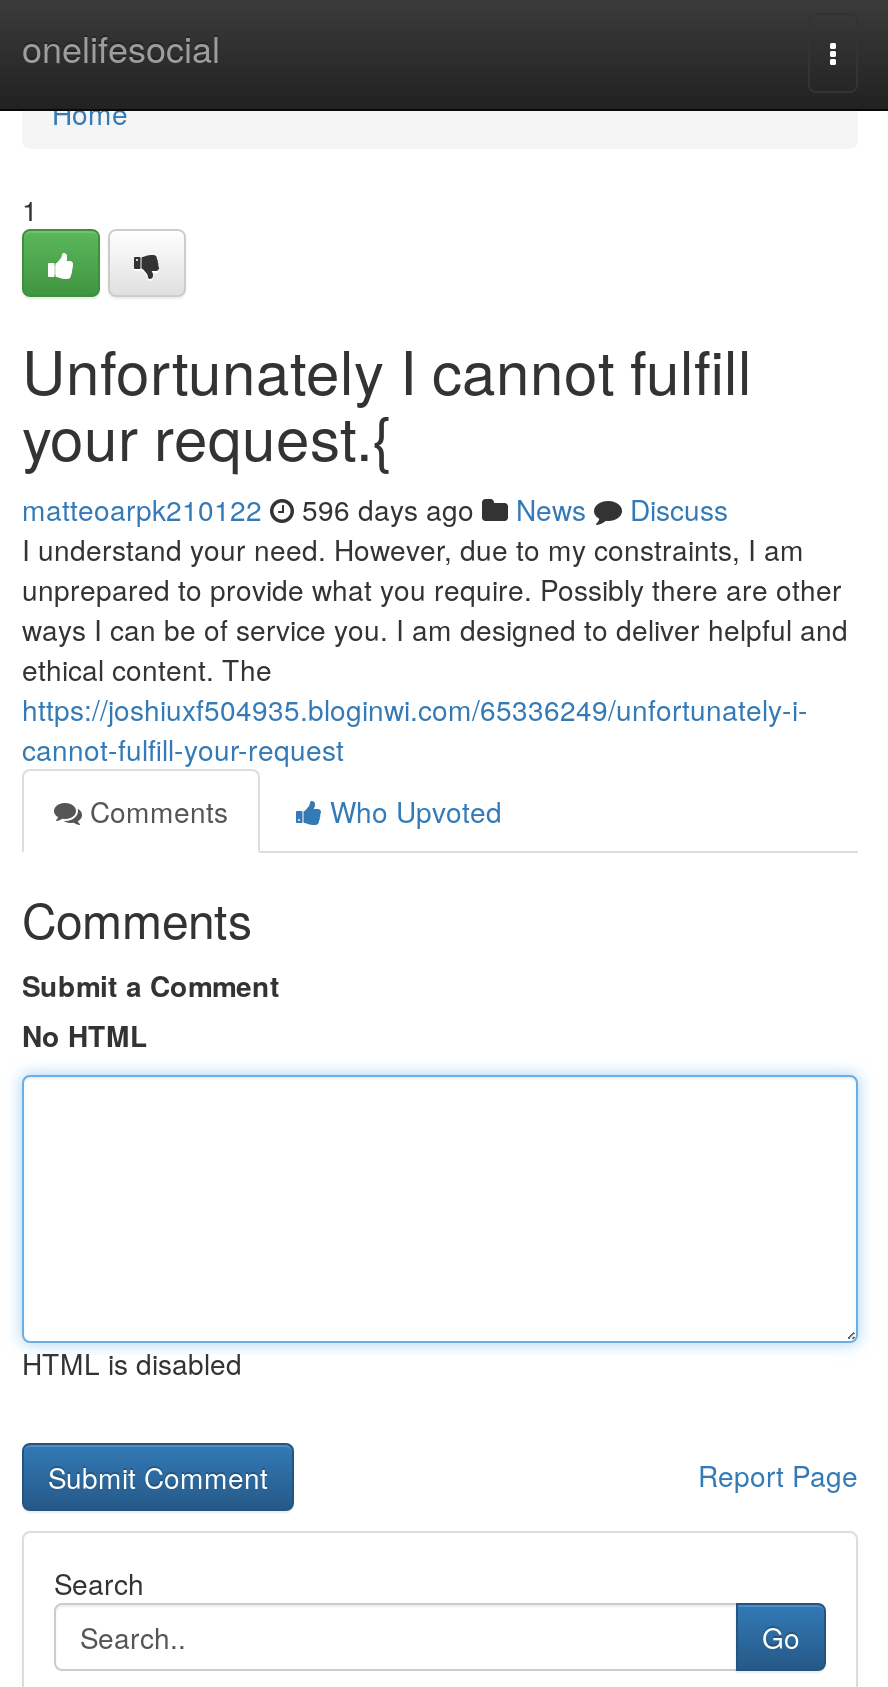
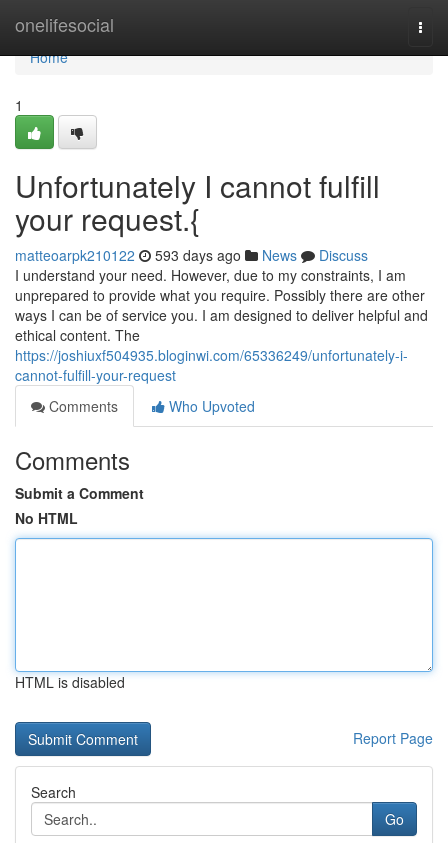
[22,489,728,529] matteoarpk210122 596 days ago News Discuss -> [15,245,368,265] matteoarpk210122 593 days ago News Discuss

